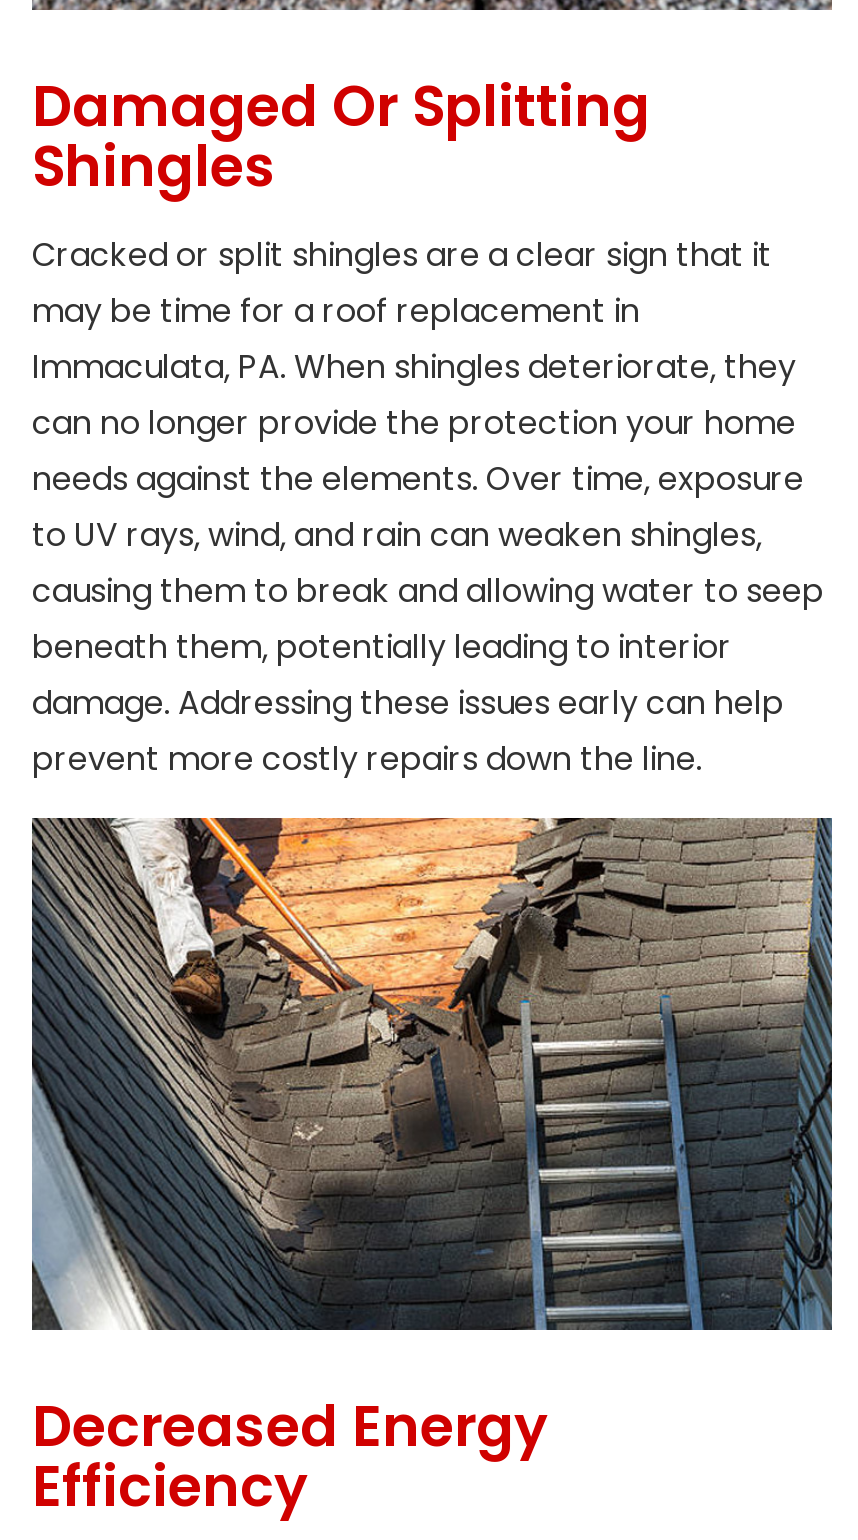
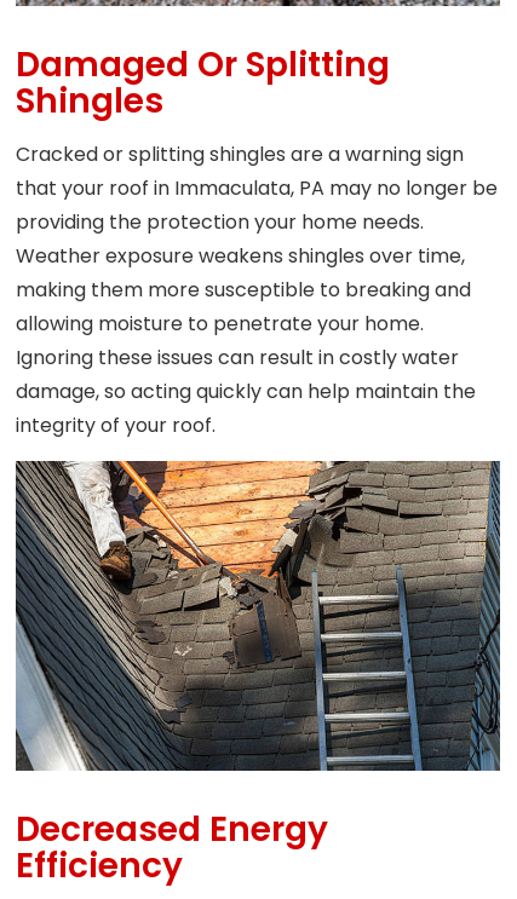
[32,233,824,783] Cracked or split shingles are a clear sign that it | may be time for a roof replacement in | Immaculata, PA. When shingles deteriorate, they | can no longer provide the protection your home | needs against the elements. Over time, exposure | to UV rays, wind, and rain can weaken shingles, | causing them to break and allowing water to seep | beneath them, potentially leading to interior | damage. Addressing these issues early can help | prevent more costly repairs down the line. -> [16,141,498,440] Cracked or splitting shingles are a warning sign | that your roof in Immaculata, PA may no longer be | providing the protection your home needs. | Weather exposure weakens shingles over time, | making them more susceptible to breaking and | allowing moisture to penetrate your home. | Ignoring these issues can result in costly water | damage, so acting quickly can help maintain the | integrity of your roof.

